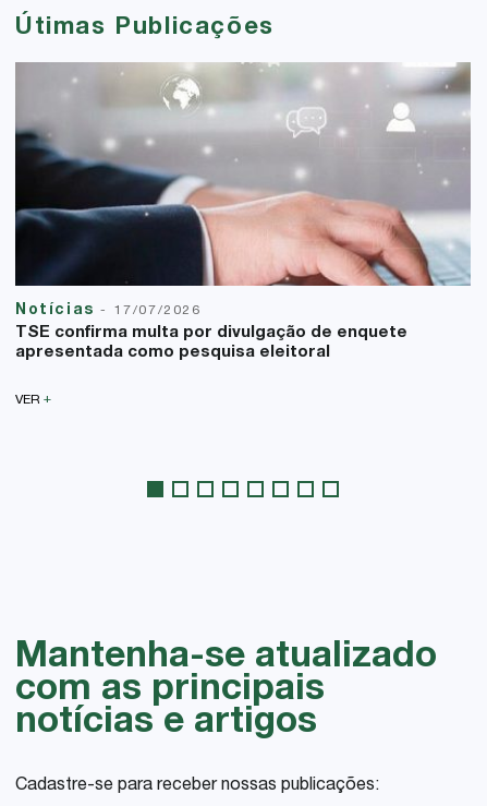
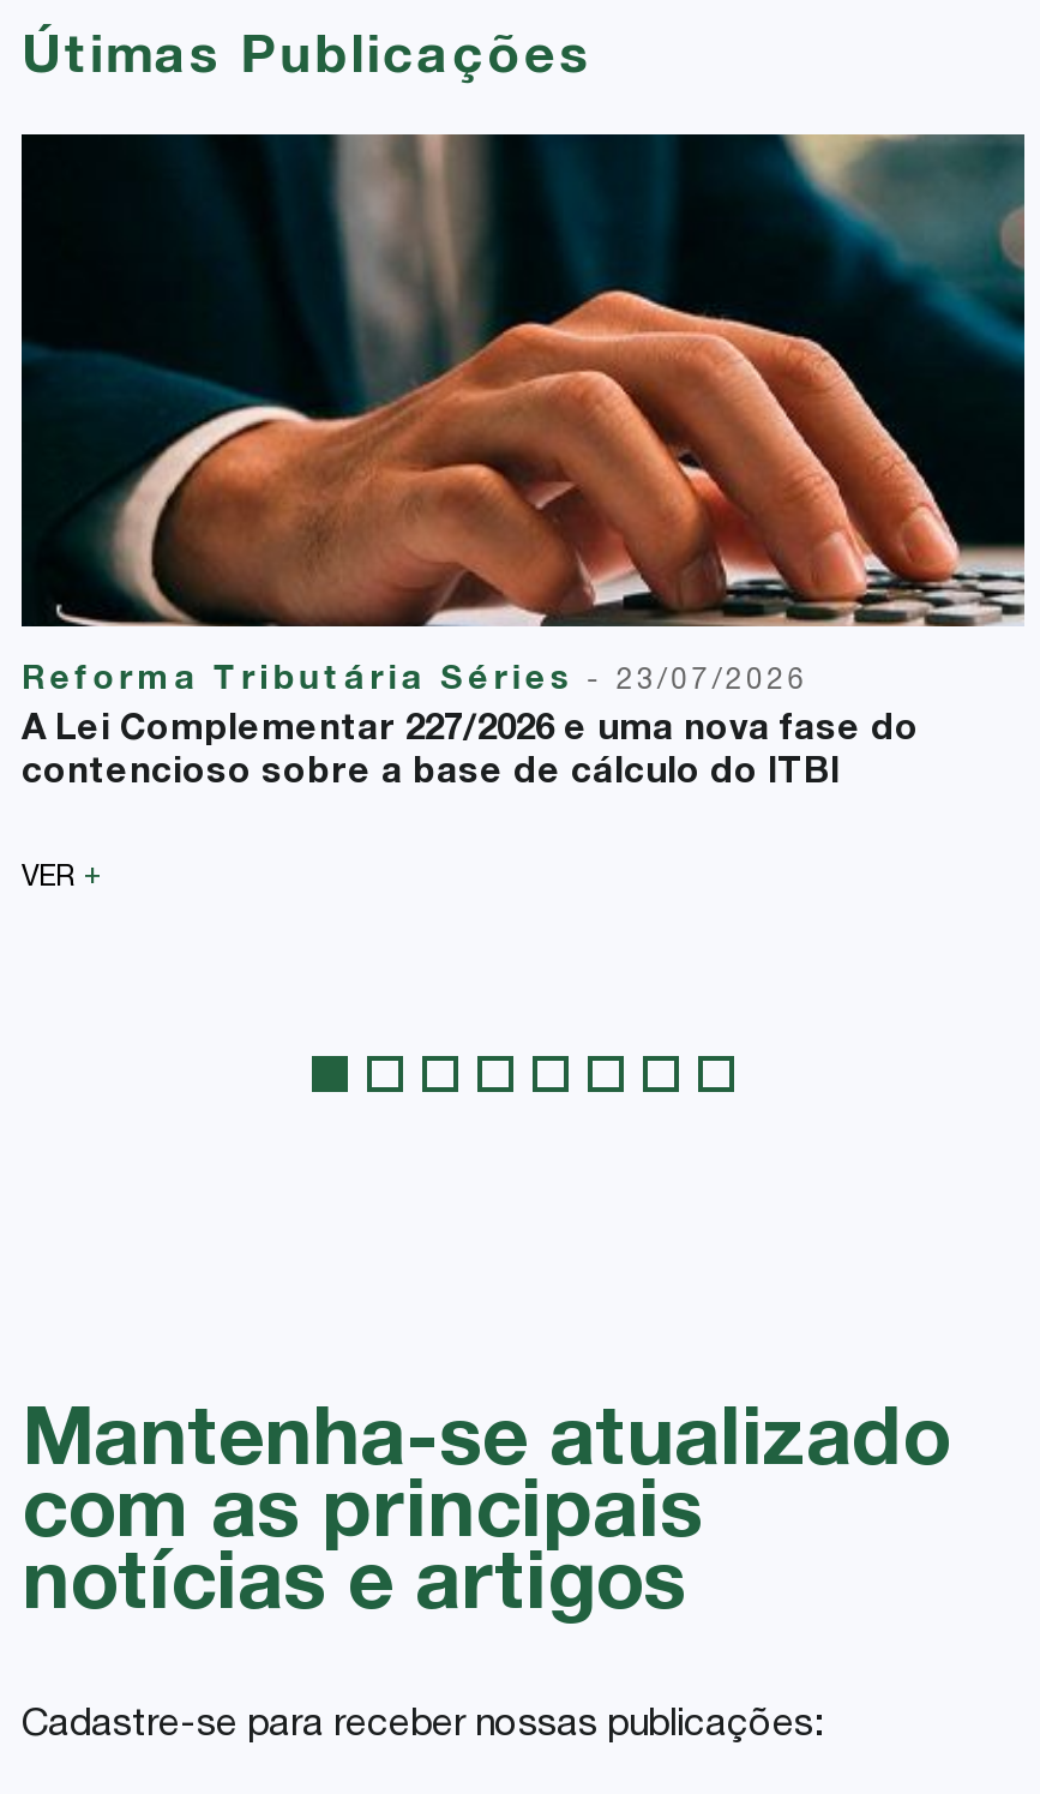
[14,62,472,361] [image] | Notícias - 17/07/2026 | TSE confirma multa por divulgação de enquete | apresentada como pesquisa eleitoral -> [22,132,1027,792] [image] | Reforma Tributária Séries - 23/07/2026 | A Lei Complementar 227/2026 e uma nova fase do | contencioso sobre a base de cálculo do ITBI

